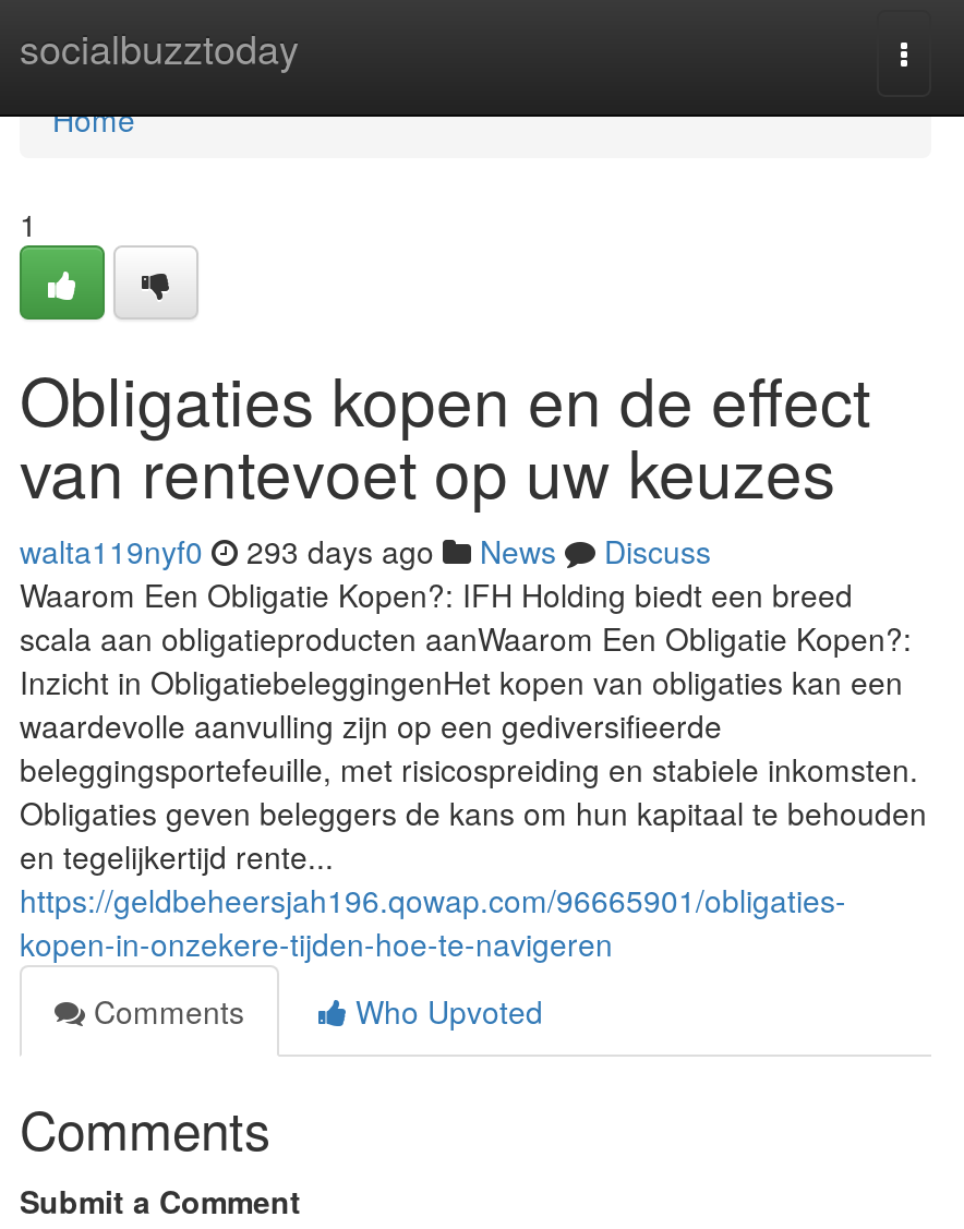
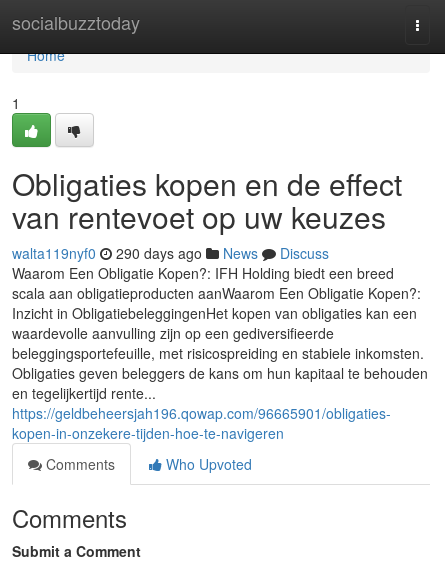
[20,529,711,573] walta119nyf0 293 days ago News Discuss -> [12,243,329,263] walta119nyf0 290 days ago News Discuss

